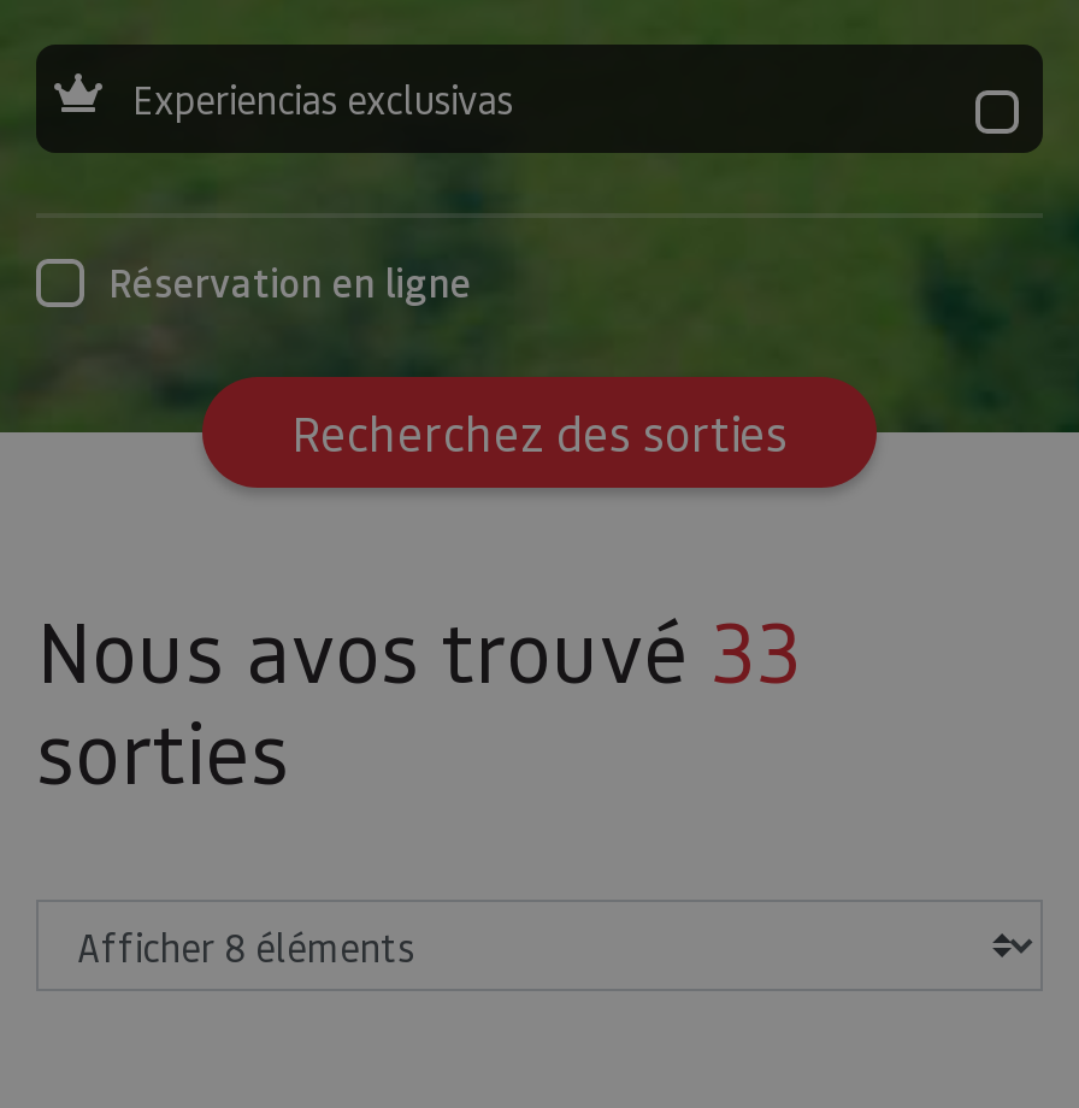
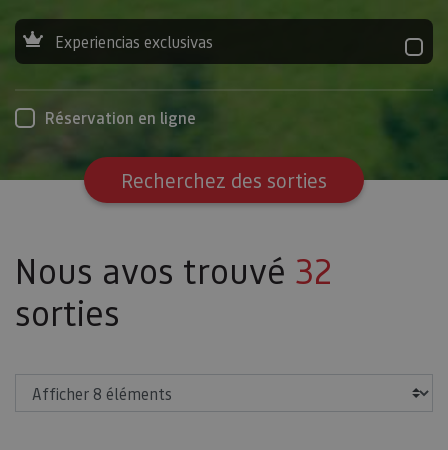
[36,596,802,705] Nous avos trouvé 33 -> [15,248,332,293] Nous avos trouvé 32

